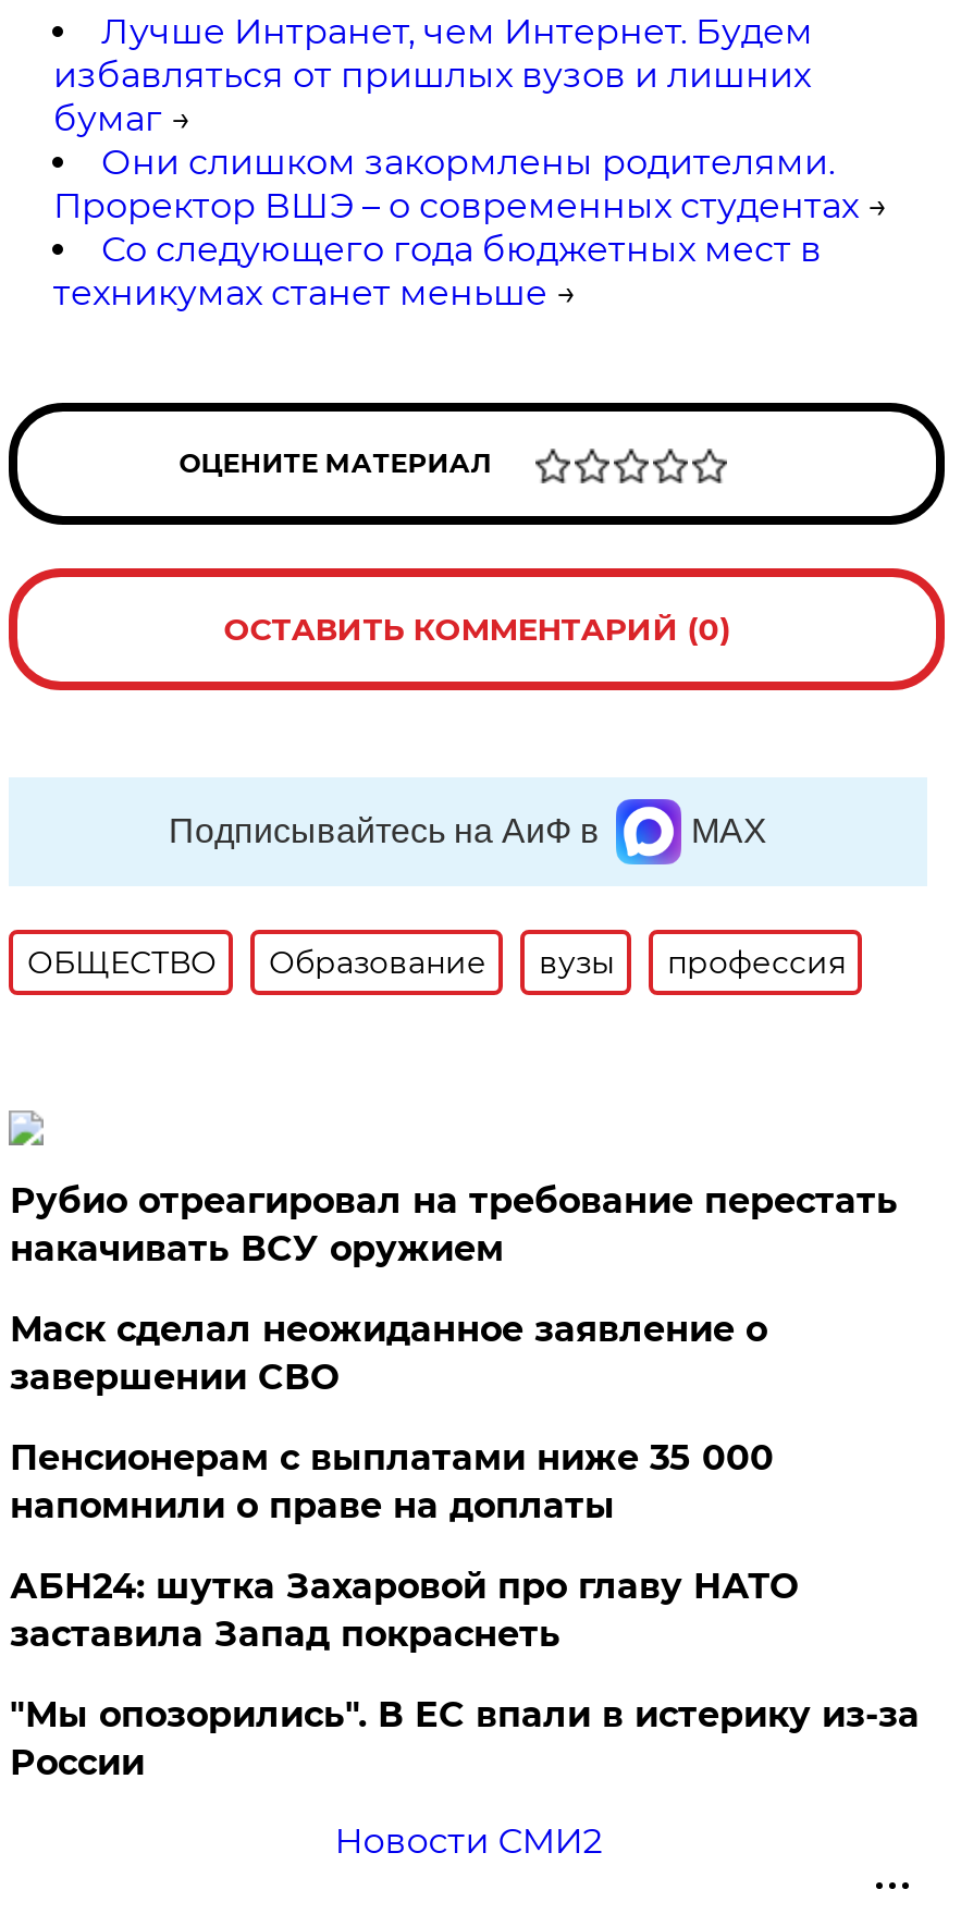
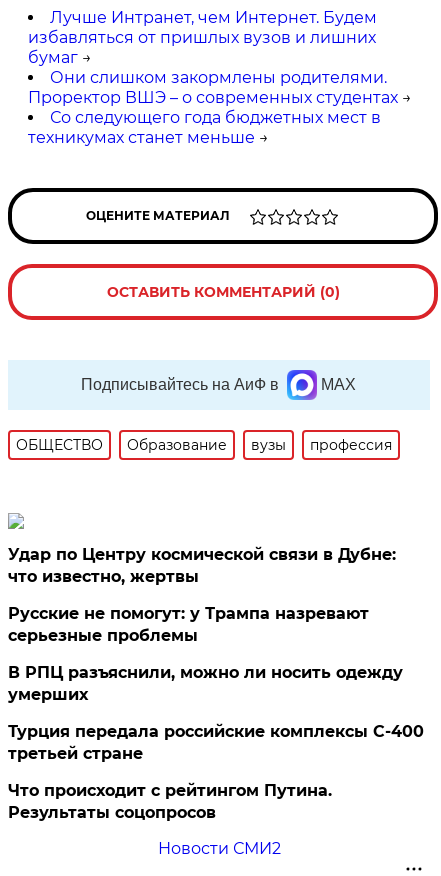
[10,1180,898,1269] Рубио отреагировал на требование перестать | накачивать ВСУ оружием -> [8,545,396,586] Удар по Центру космической связи в Дубне: | что известно, жертвы
[10,1308,767,1398] Маск сделал неожиданное заявление о | завершении СВО -> [8,604,369,645] Русские не помогут: у Трампа назревают | серьезные проблемы
[10,1437,774,1526] Пенсионерам с выплатами ниже 35 000 | напомнили о праве на доплаты -> [8,663,403,704] В РПЦ разъяснили, можно ли носить одежду | умерших
[10,1565,798,1655] АБН24: шутка Захаровой про главу НАТО | заставила Запад покраснеть -> [8,722,424,763] Турция передала российские комплексы С-400 | третьей стране
[10,1694,919,1783] "Мы опозорились". В ЕС впали в истерику из-за | России -> [8,781,332,822] Что происходит с рейтингом Путина. | Результаты соцопросов

